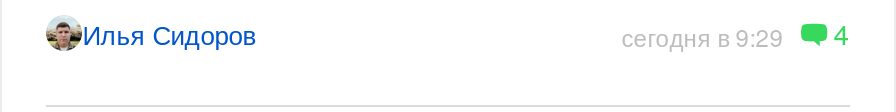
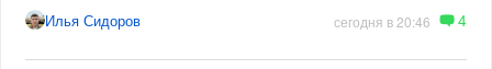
[621,12,849,52] сегодня в 9:29 4 -> [334,9,466,31] сегодня в 20:46 4

